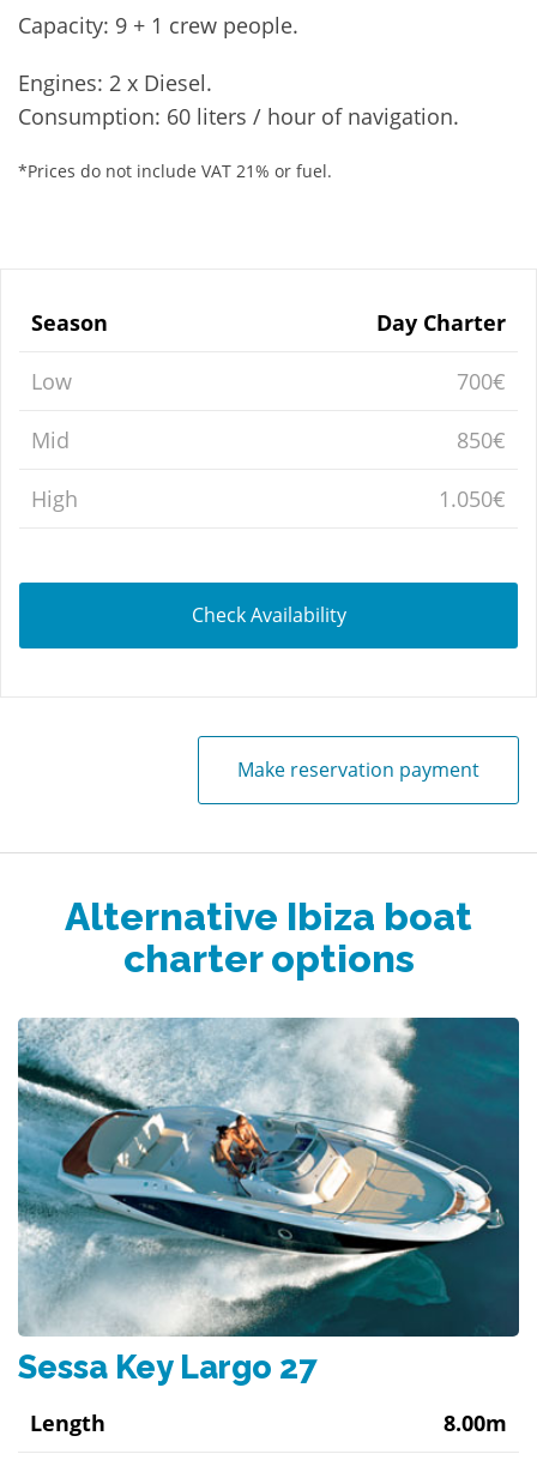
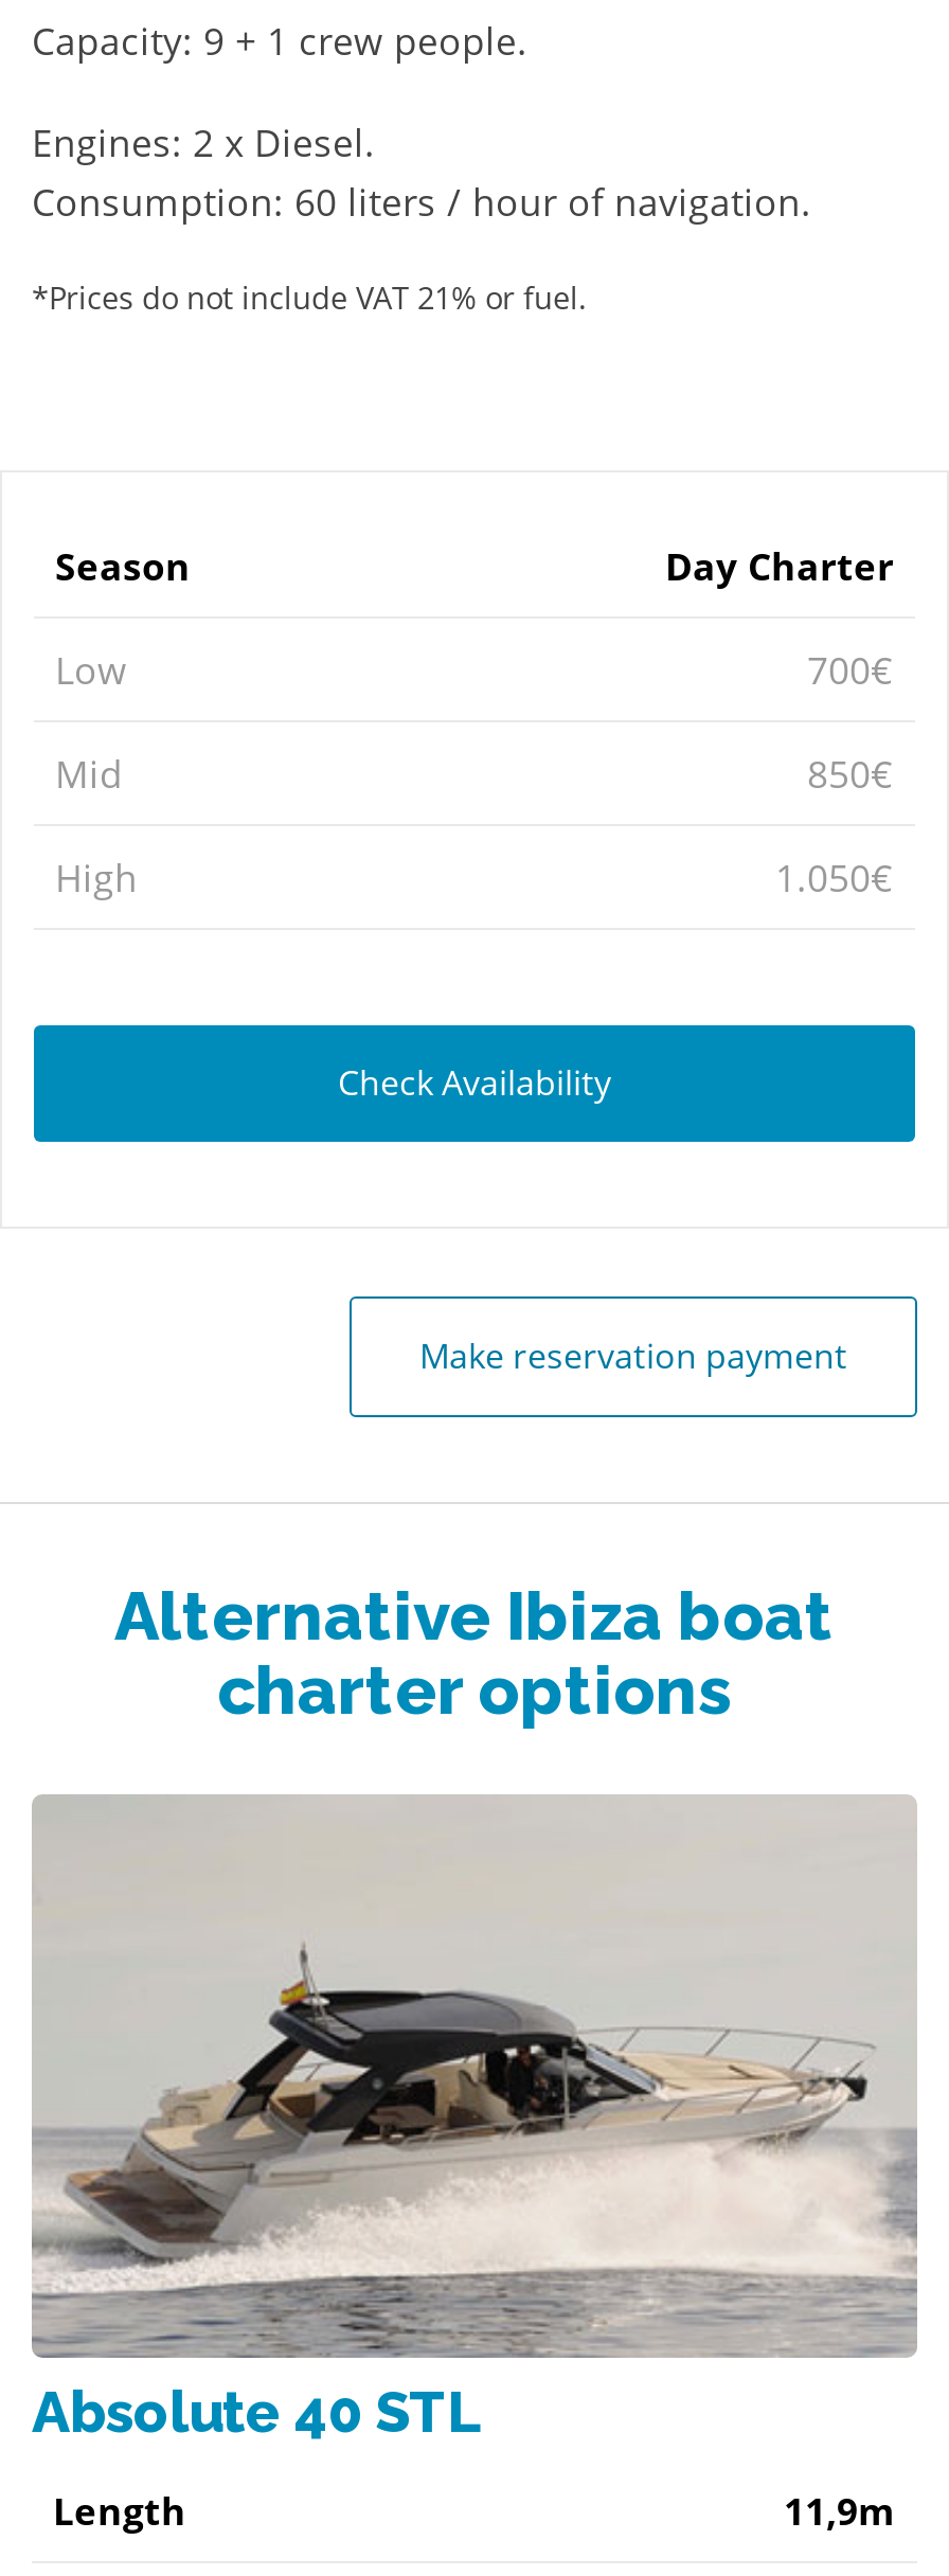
[17,1016,520,1386] [image] | Sessa Key Largo 27 -> [32,1794,917,2445] [image] | Absolute 40 STL
[444,1409,507,1437] 8.00m -> [784,2485,896,2536] 11,9m

